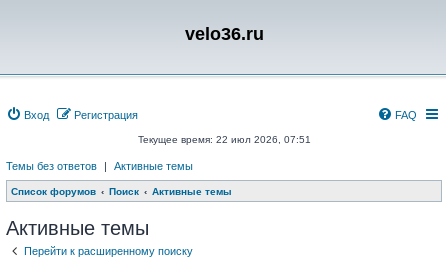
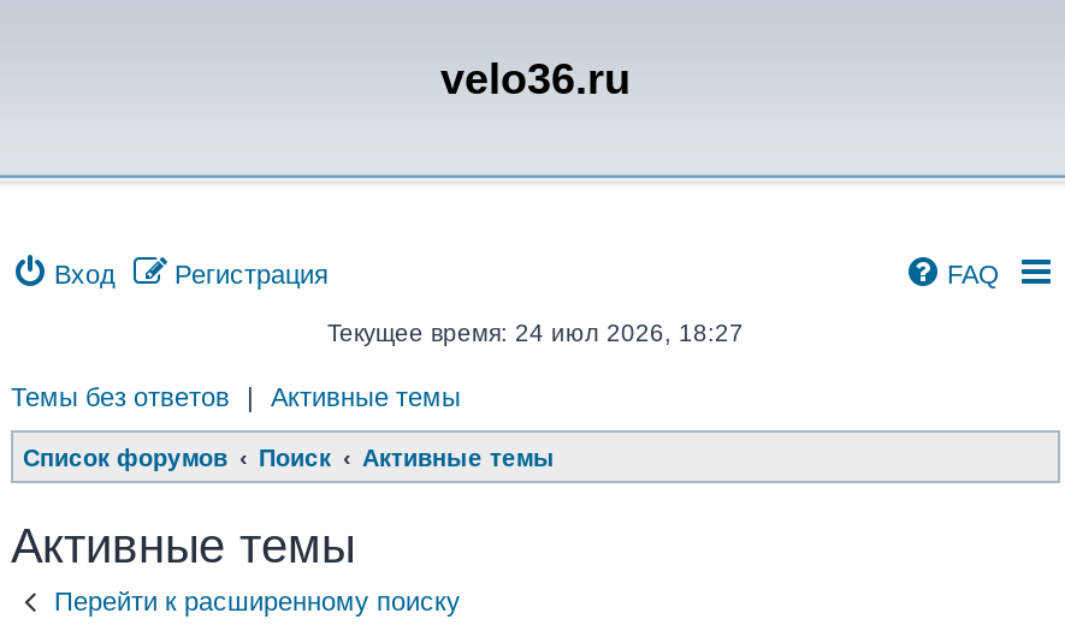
[137,134,310,145] Текущее время: 22 июл 2026, 07:51 -> [327,320,744,346] Текущее время: 24 июл 2026, 18:27

